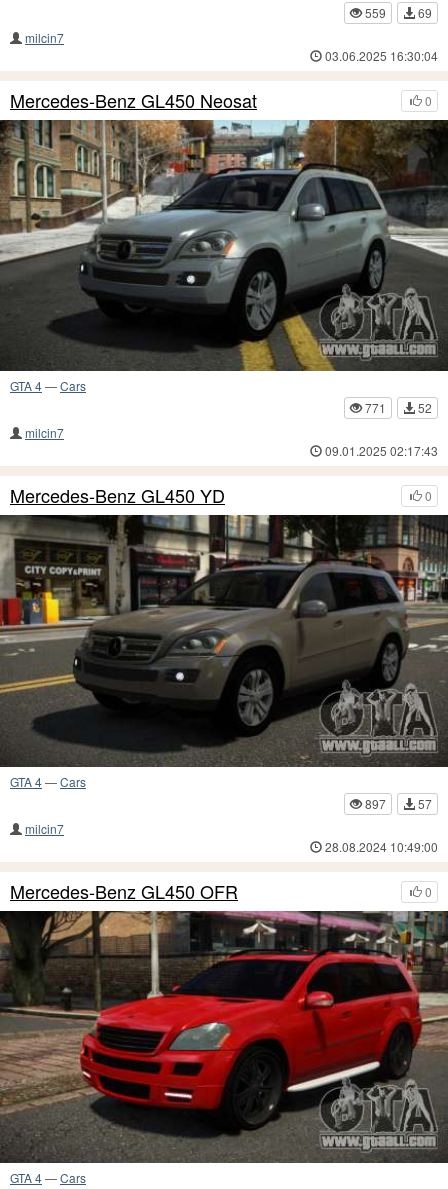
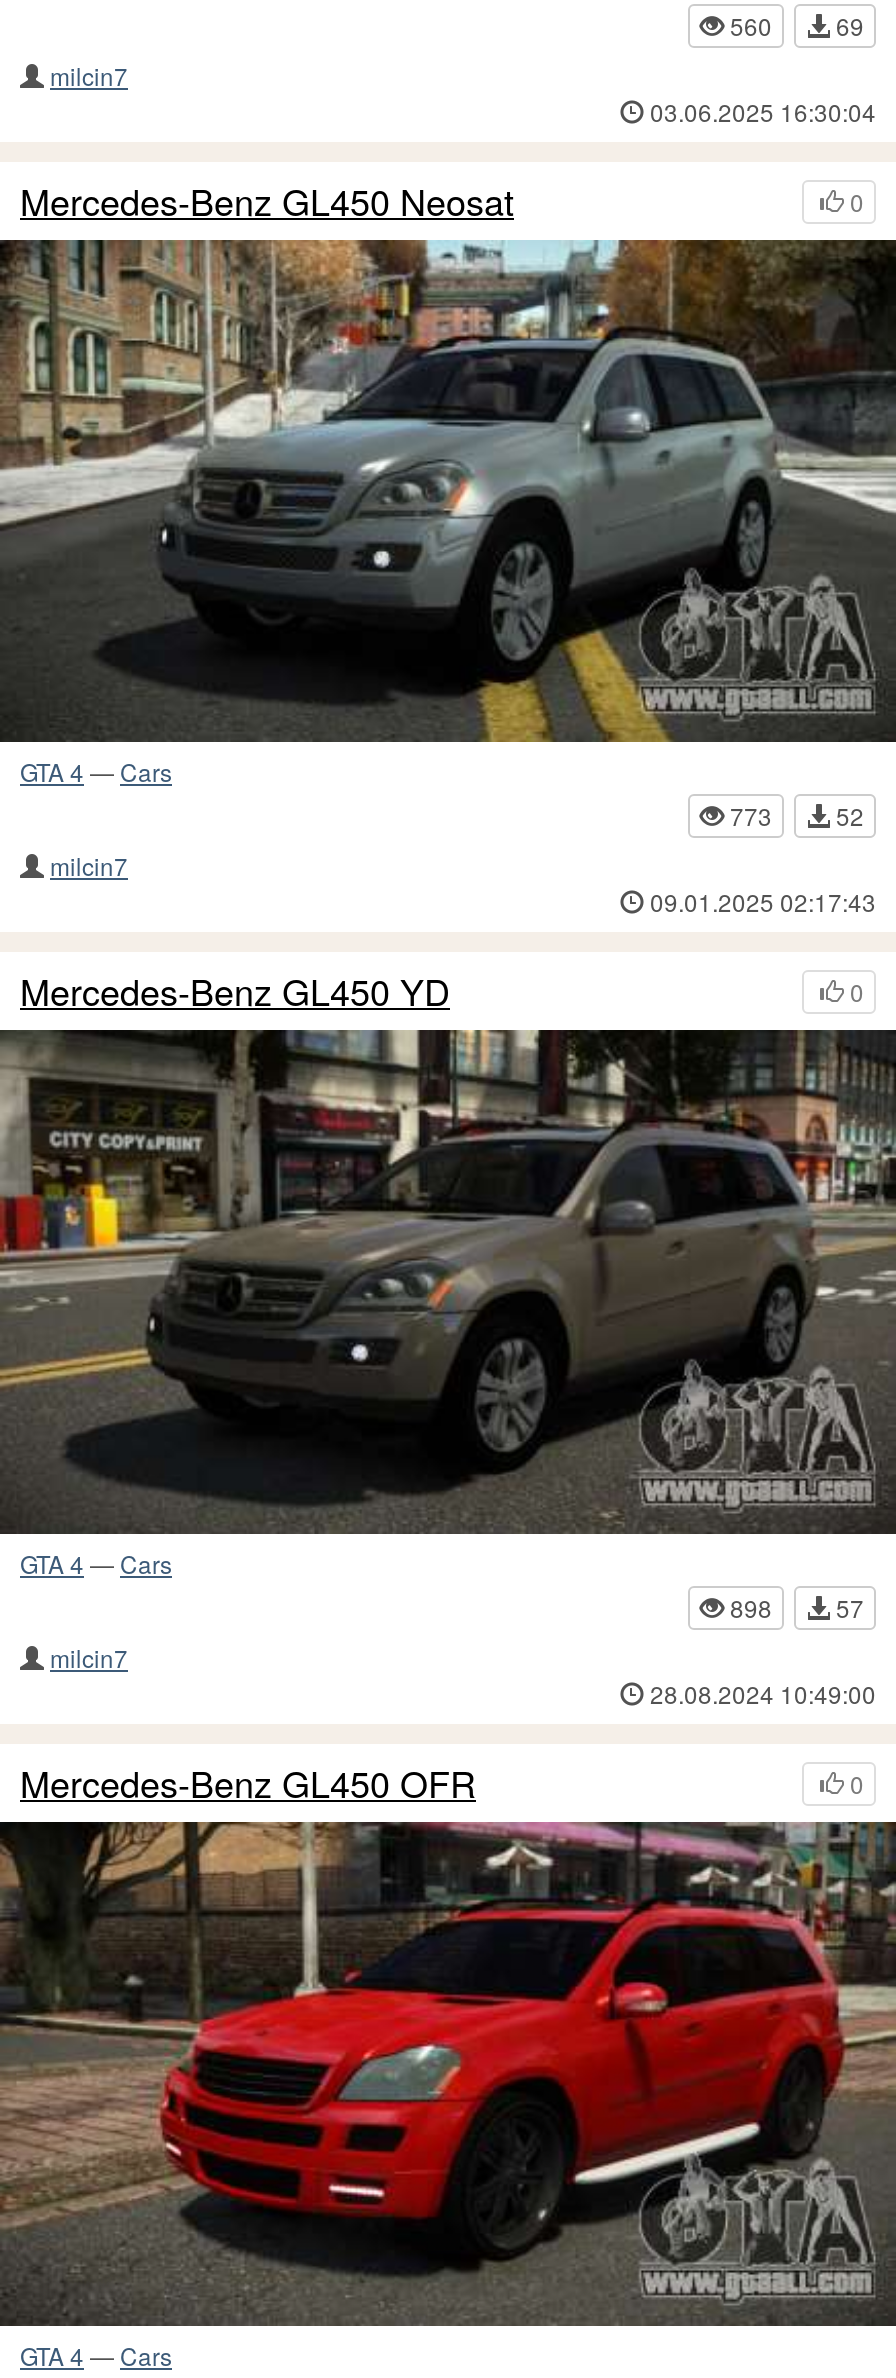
[365,4,432,21] 559 69 -> [730,8,864,42] 560 69
[365,399,432,416] 771 52 -> [730,799,864,833] 773 52
[365,795,432,812] 897 57 -> [730,1590,864,1624] 898 57

